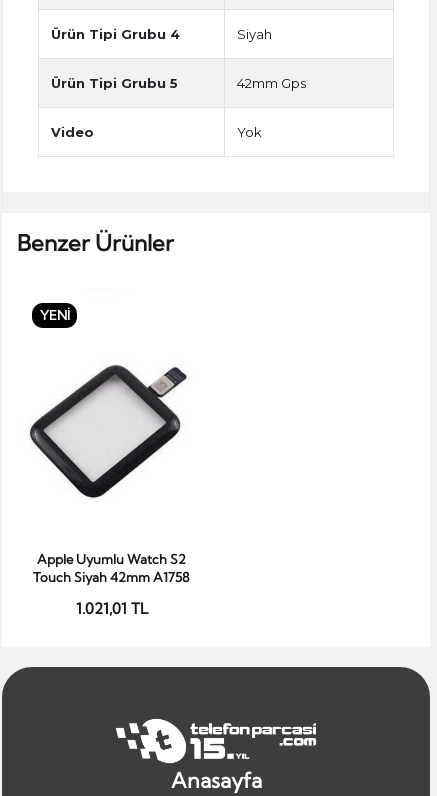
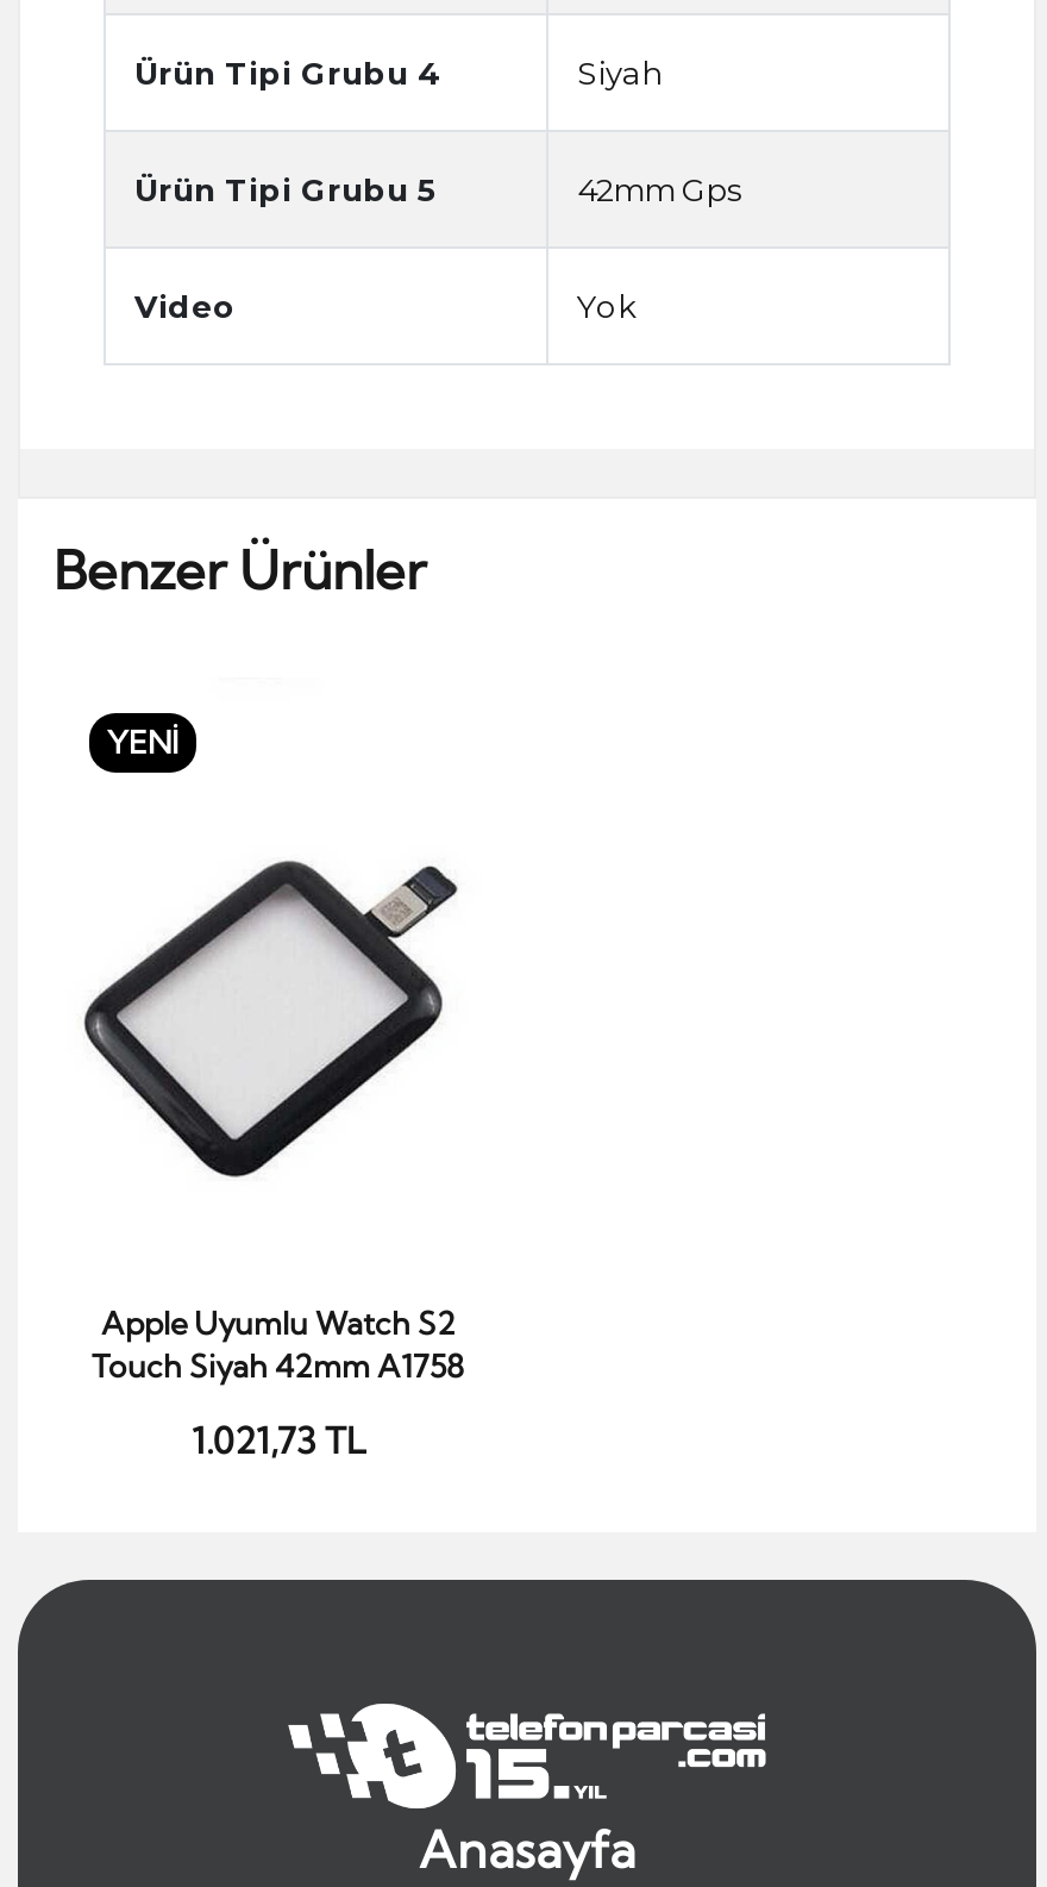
[75,599,147,618] 1.021,01 TL -> [192,1417,365,1463] 1.021,73 TL

